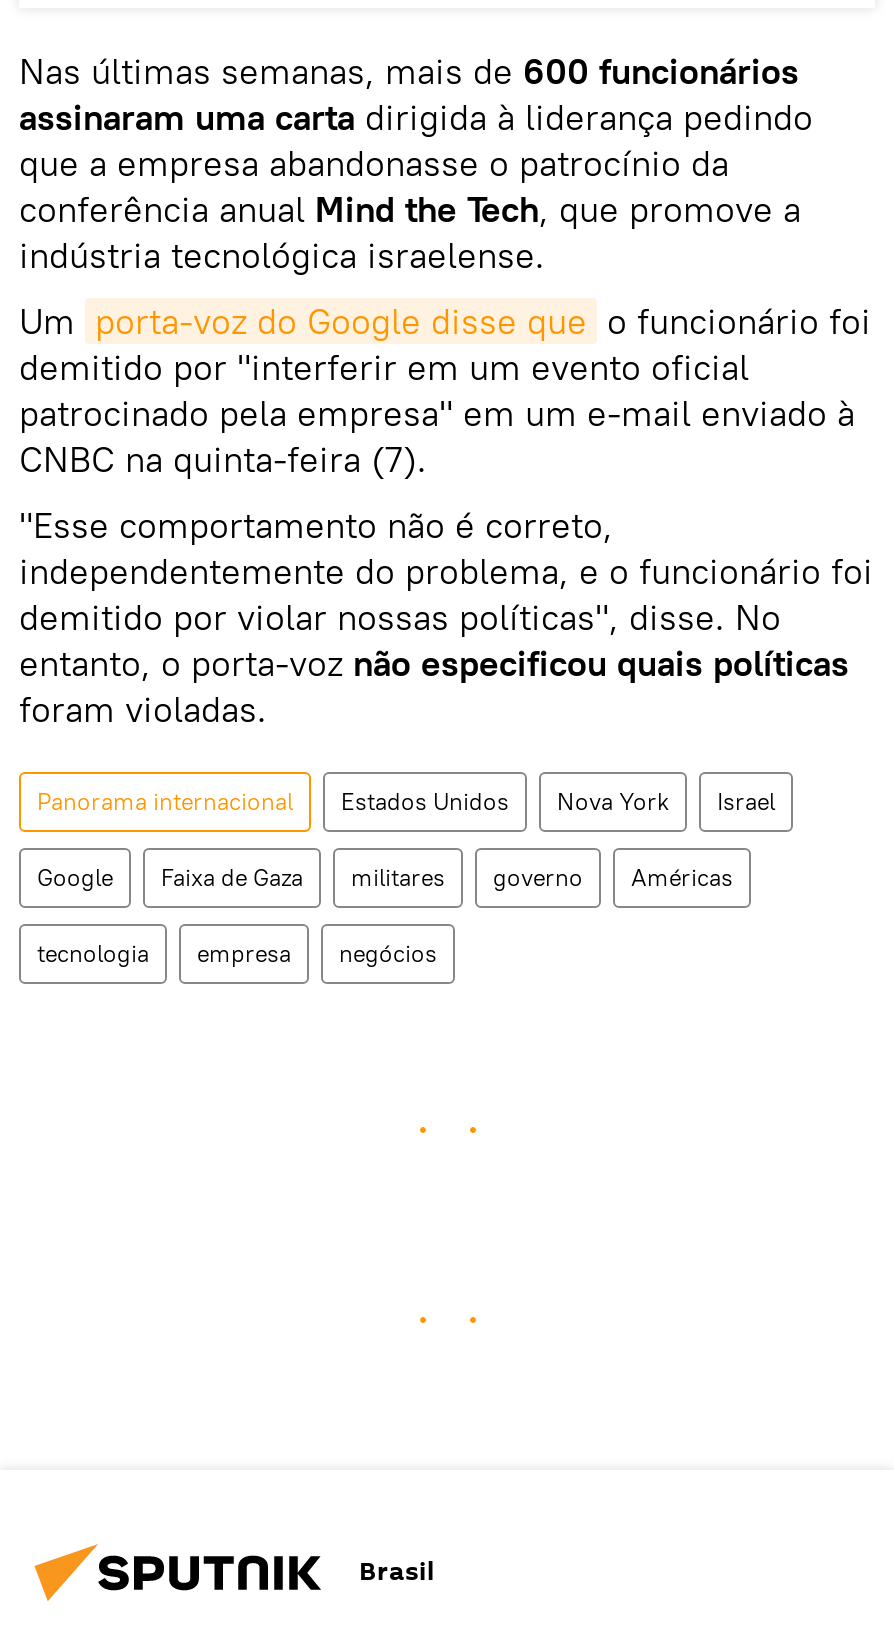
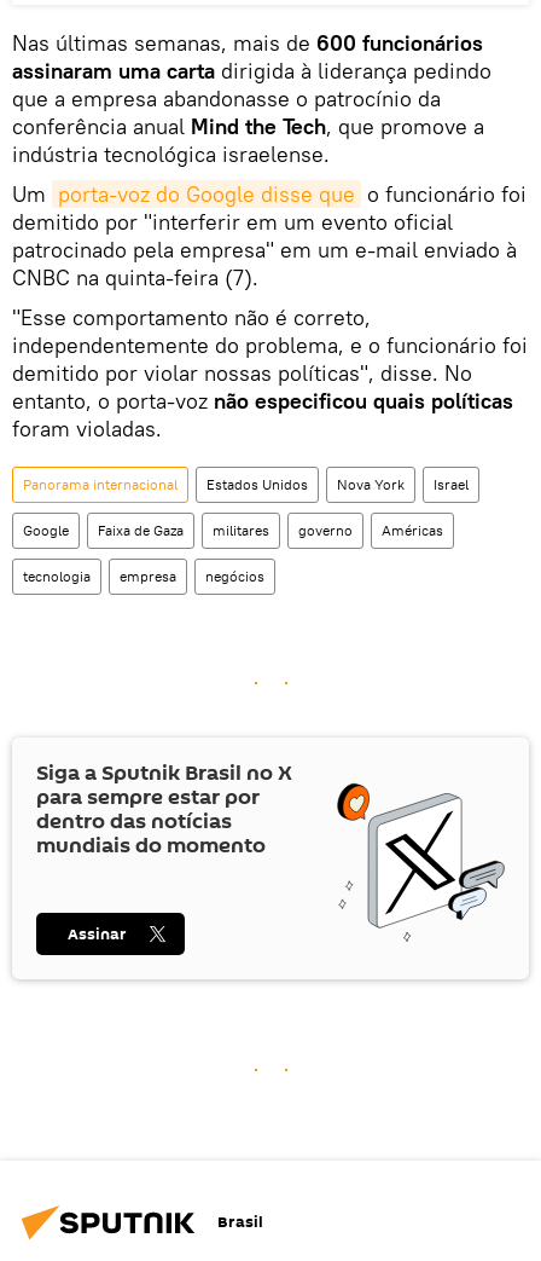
none -> [36,758,506,945] [image] | Siga a Sputnik Brasil noX | para sempre estar por | dentro das notícias | mundiais do momento | Assinar

